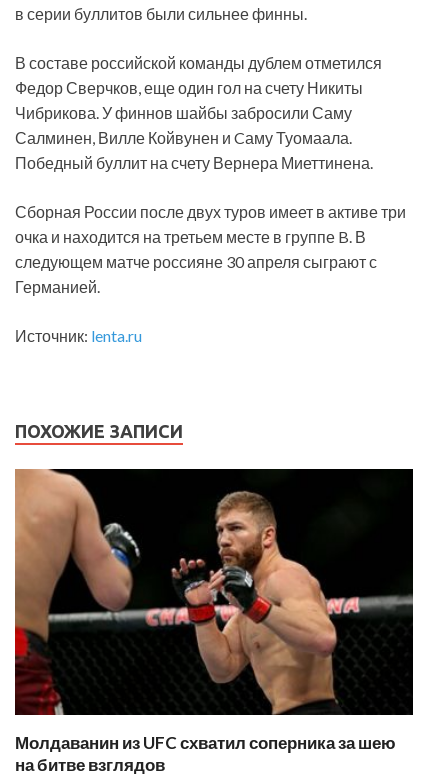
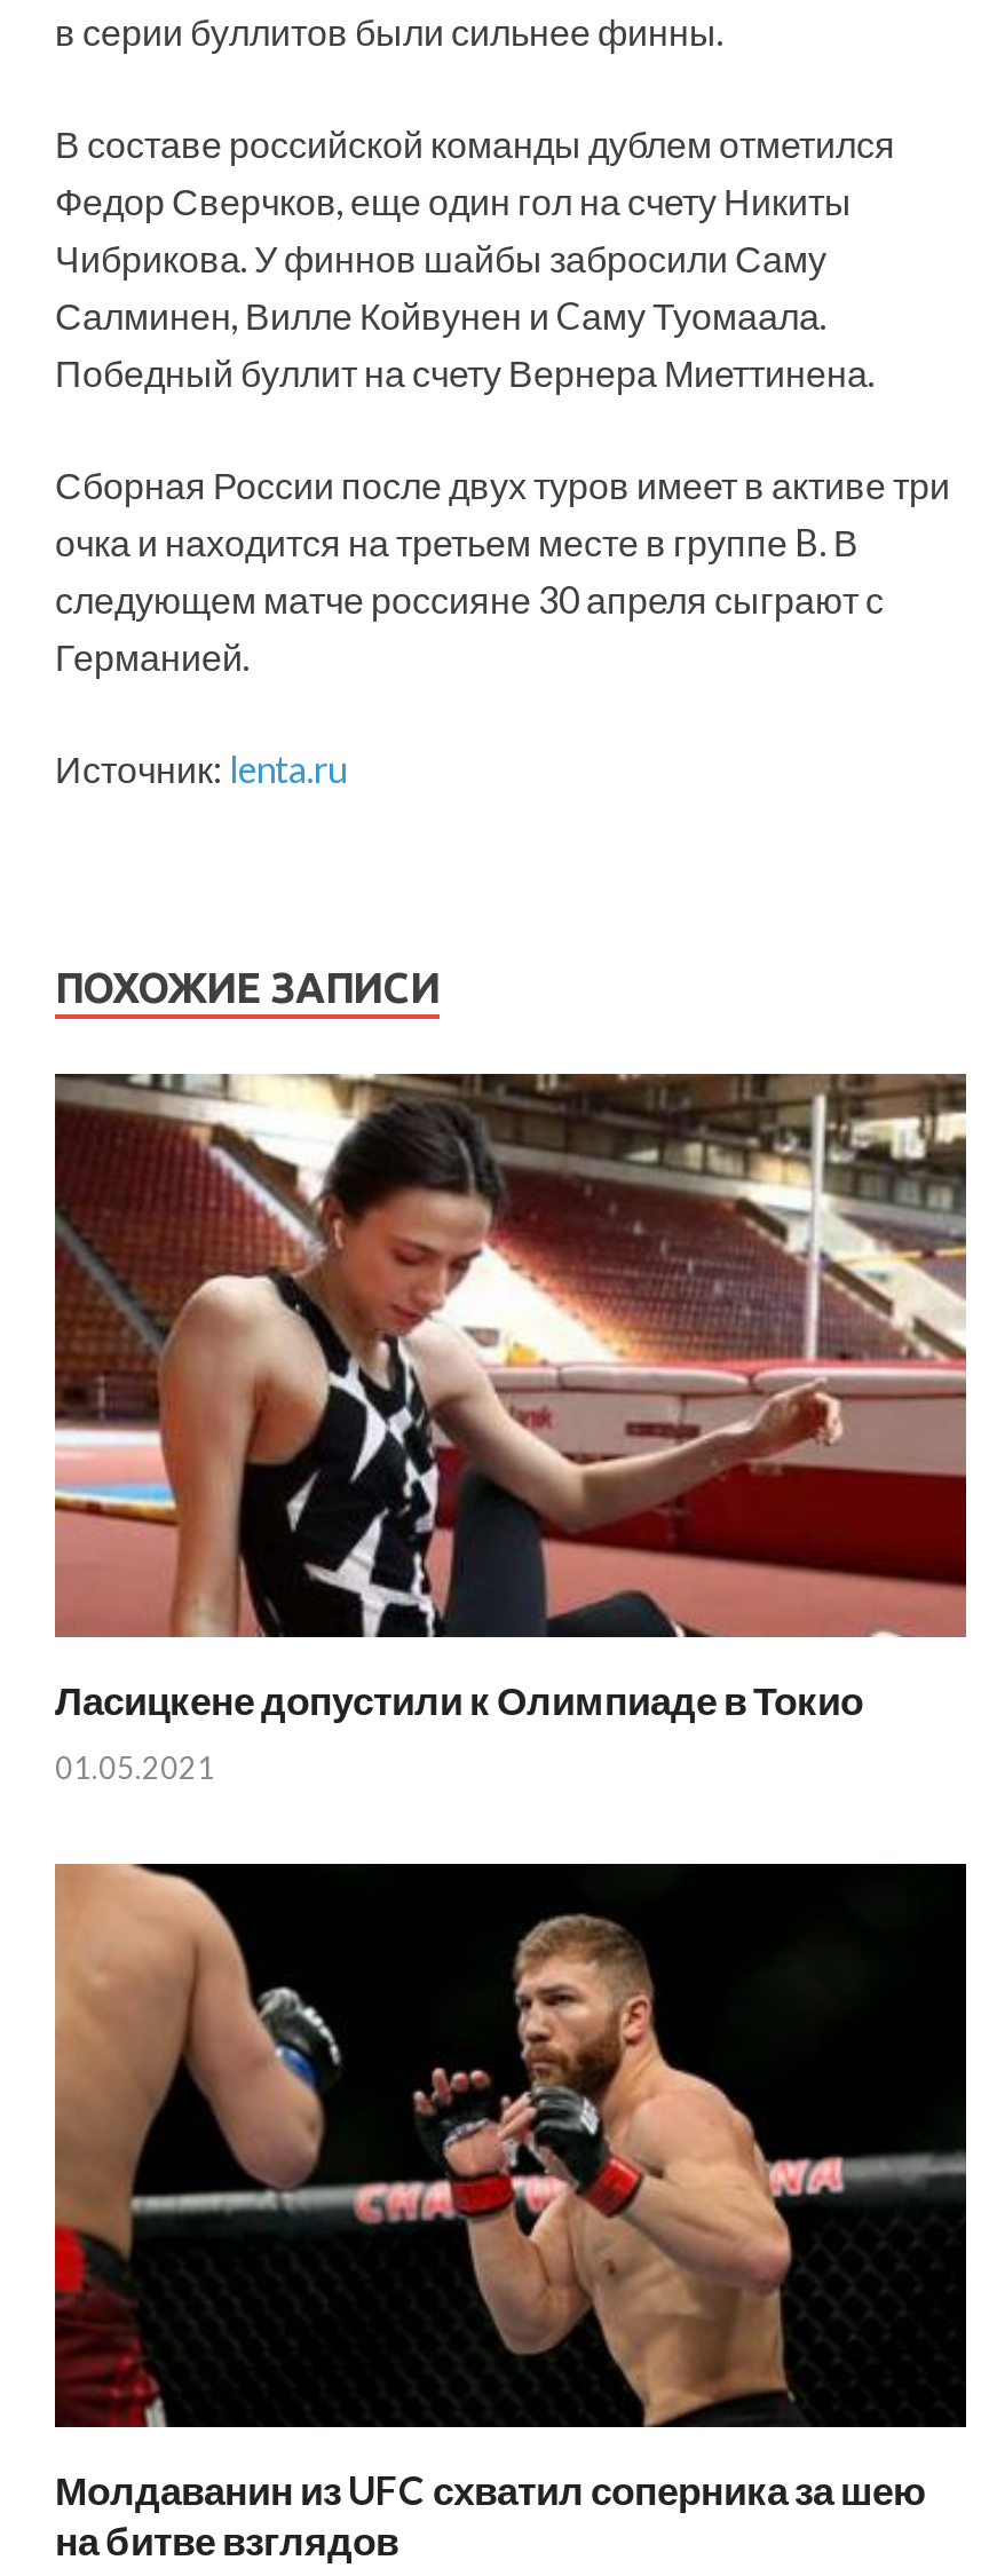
none -> [53,1072,968,1786] [image] | Ласицкене допустили к Олимпиаде в Токио | 01.05.2021

